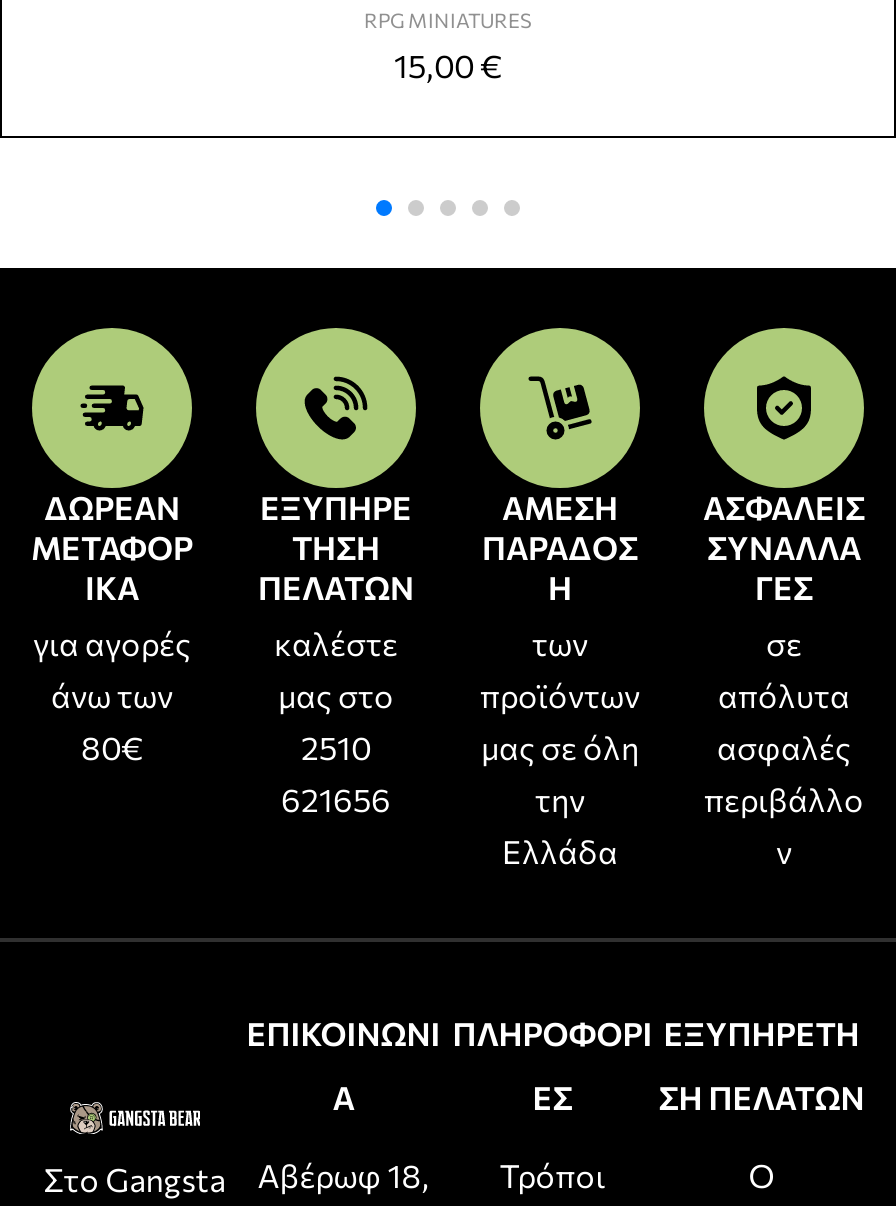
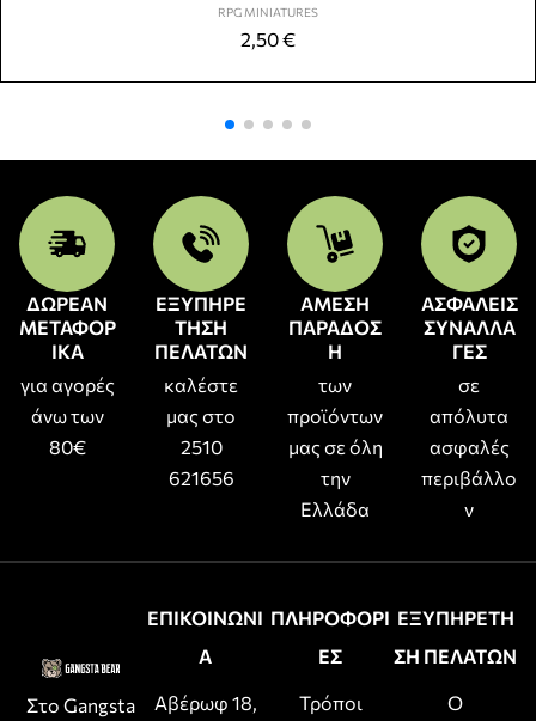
[394,47,502,85] 15,00 € -> [240,28,296,51] 2,50 €

